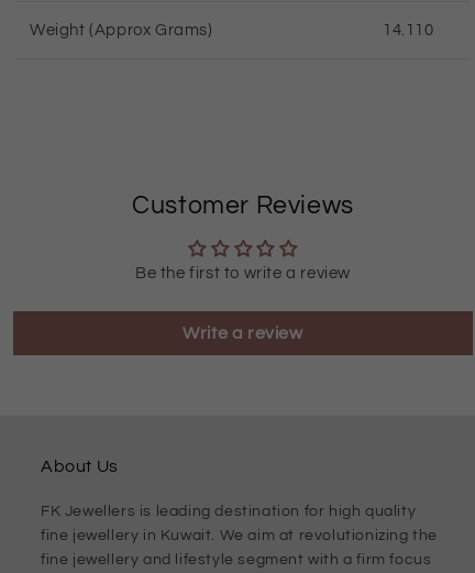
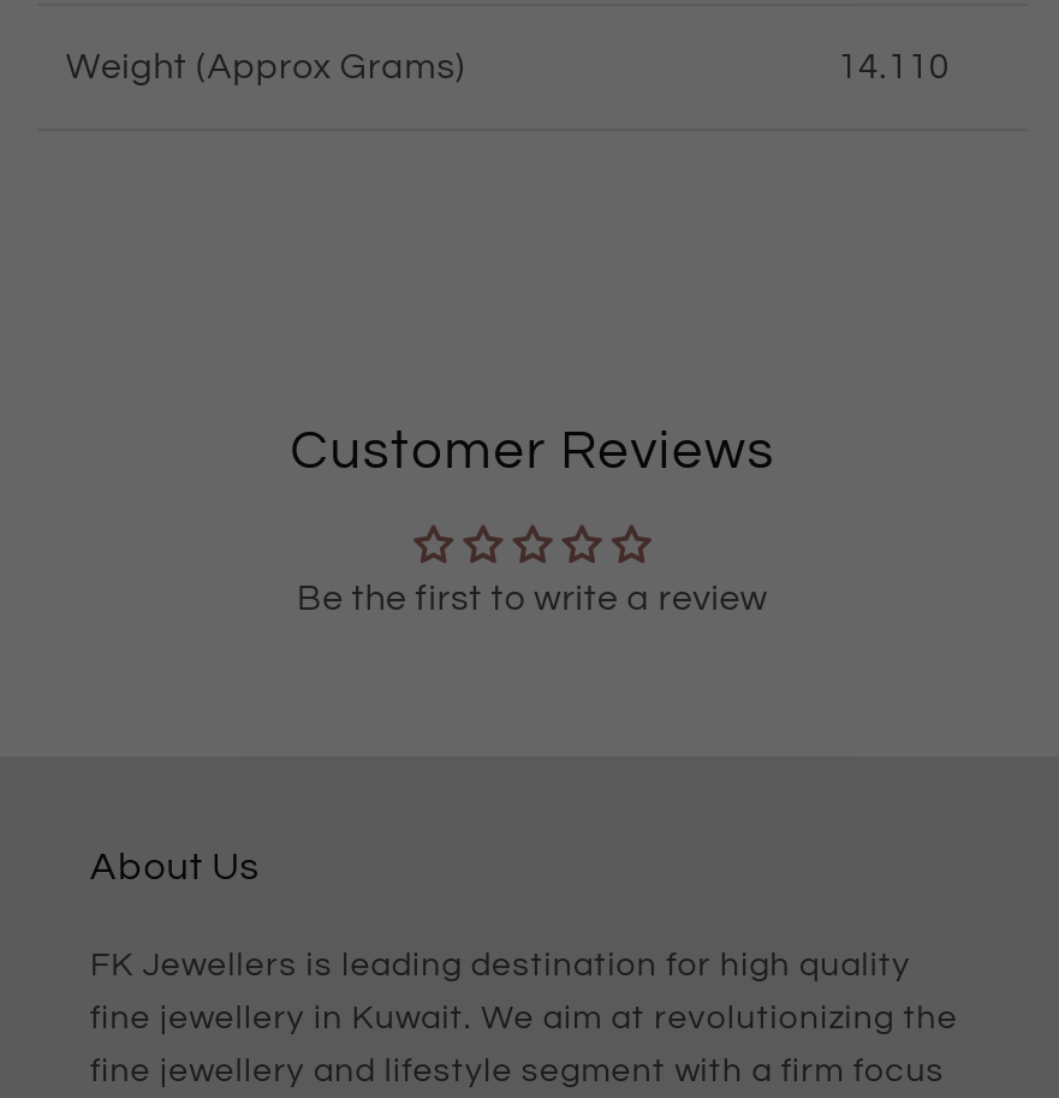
[183,325,303,342] Write a review -> none

